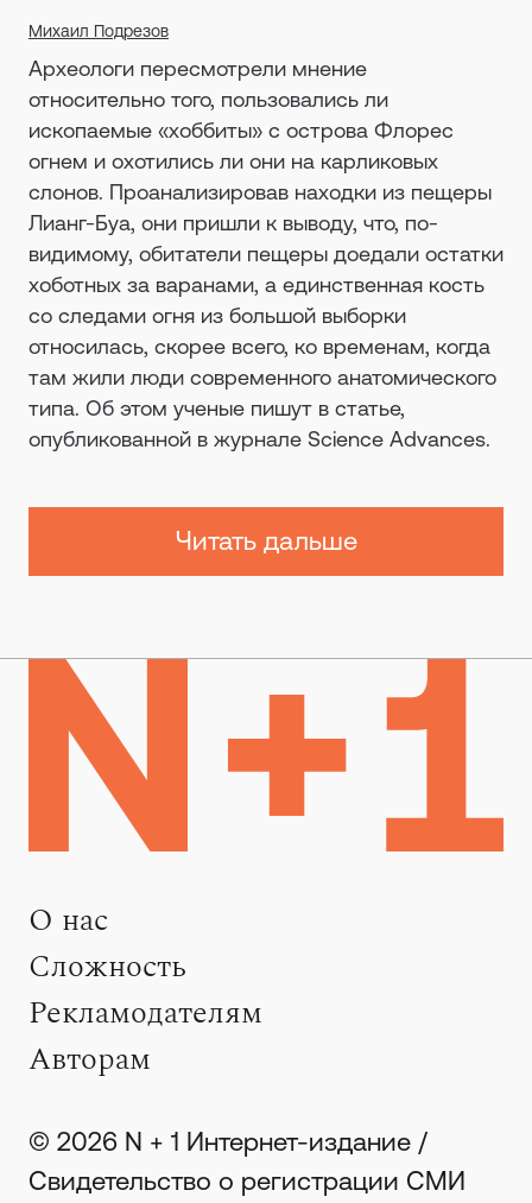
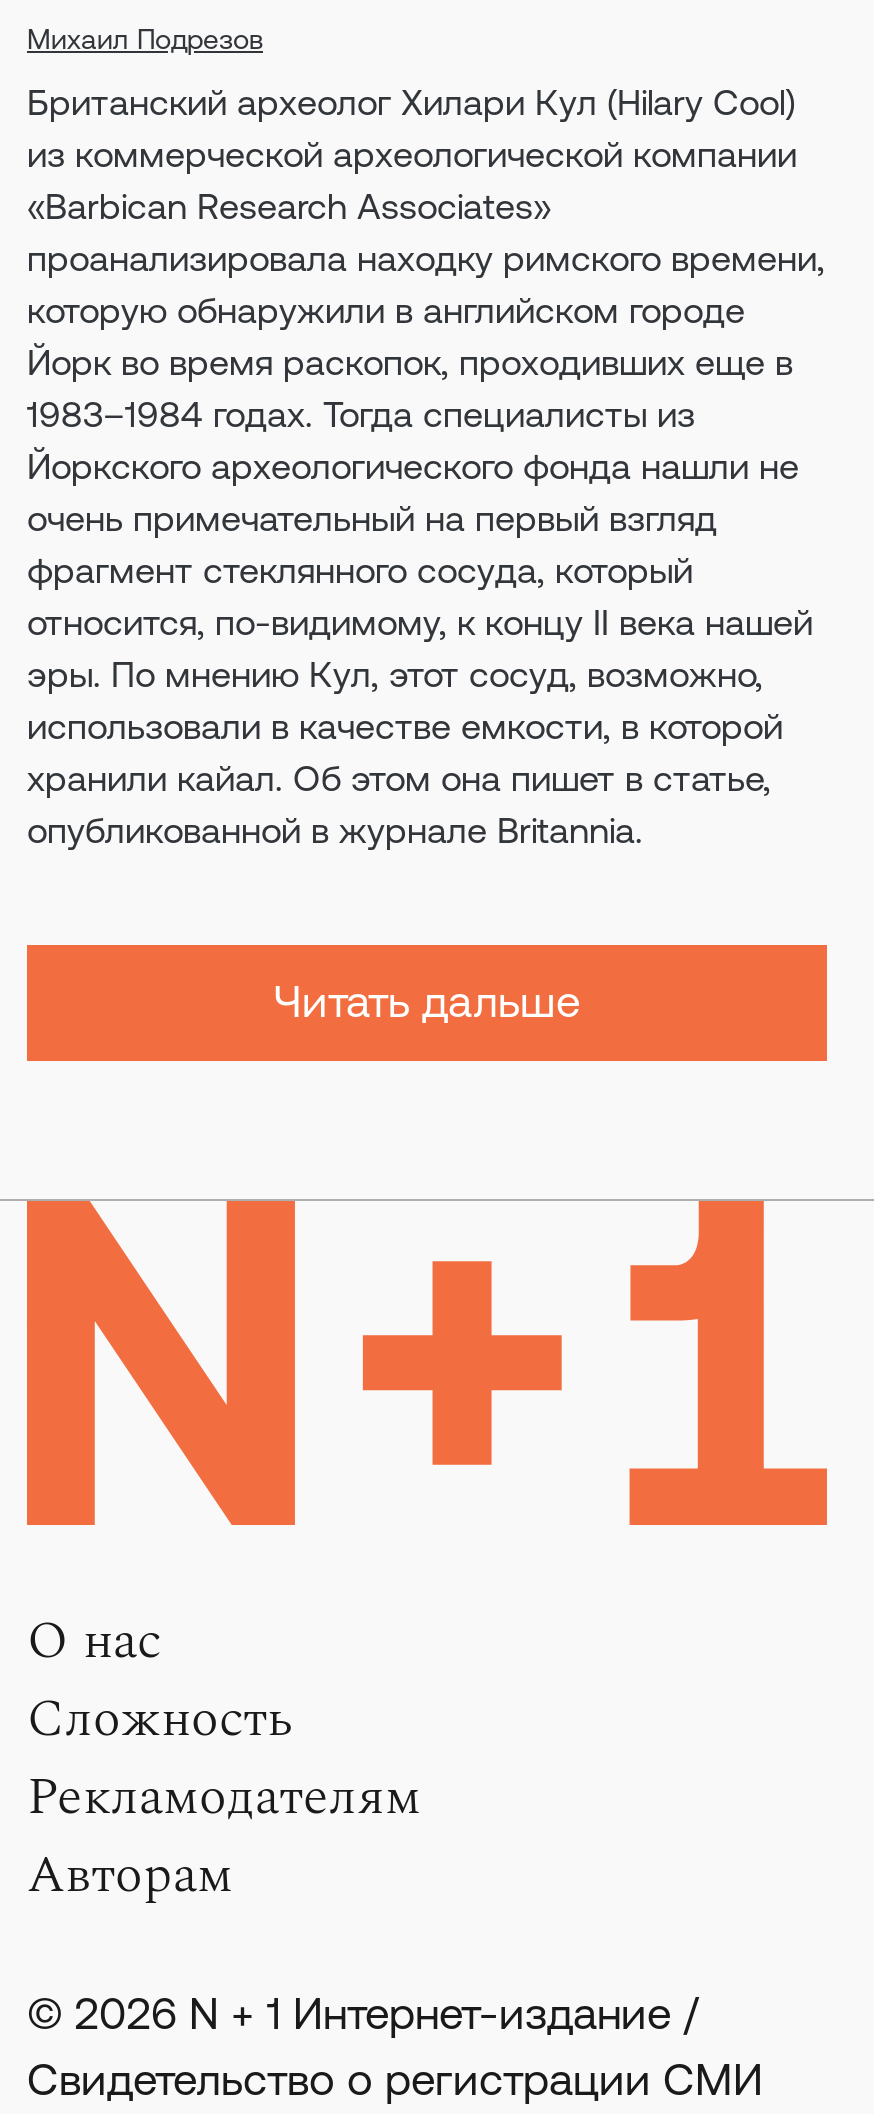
[28,56,503,452] Археологи пересмотрели мнение | относительно того, пользовались ли | ископаемые «хоббиты» с острова Флорес | огнем и охотились ли они на карликовых | слонов. Проанализировав находки из пещеры | Лианг-Буа, они пришли к выводу, что, по- | видимому, обитатели пещеры доедали остатки | хоботных за варанами, а единственная кость | со следами огня из большой выборки | относилась, скорее всего, ко временам, когда | там жили люди современного анатомического | типа. Об этом ученые пишут в статье, | опубликованной в журнале Science Advances. -> [27,81,825,851] Британский археолог Хилари Кул (Hilary Cool) | из коммерческой археологической компании | «Barbican Research Associates» | проанализировала находку римского времени, | которую обнаружили в английском городе | Йорк во время раскопок, проходивших еще в | 1983–1984 годах. Тогда специалисты из | Йоркского археологического фонда нашли не | очень примечательный на первый взгляд | фрагмент стеклянного сосуда, который | относится, по-видимому, к концу II века нашей | эры. По мнению Кул, этот сосуд, возможно, | использовали в качестве емкости, в которой | хранили кайал. Об этом она пишет в статье, | опубликованной в журнале Britannia.

